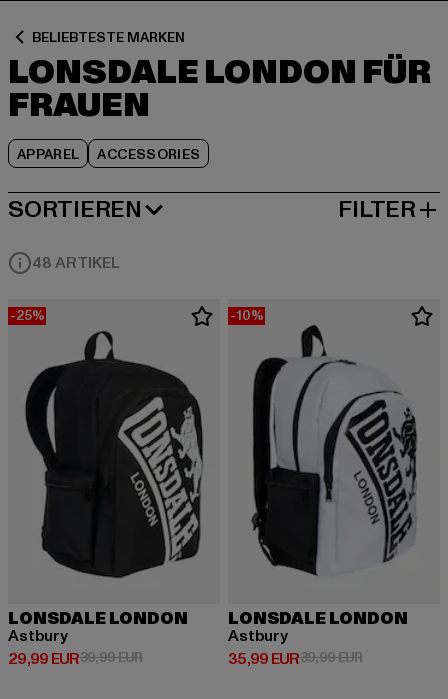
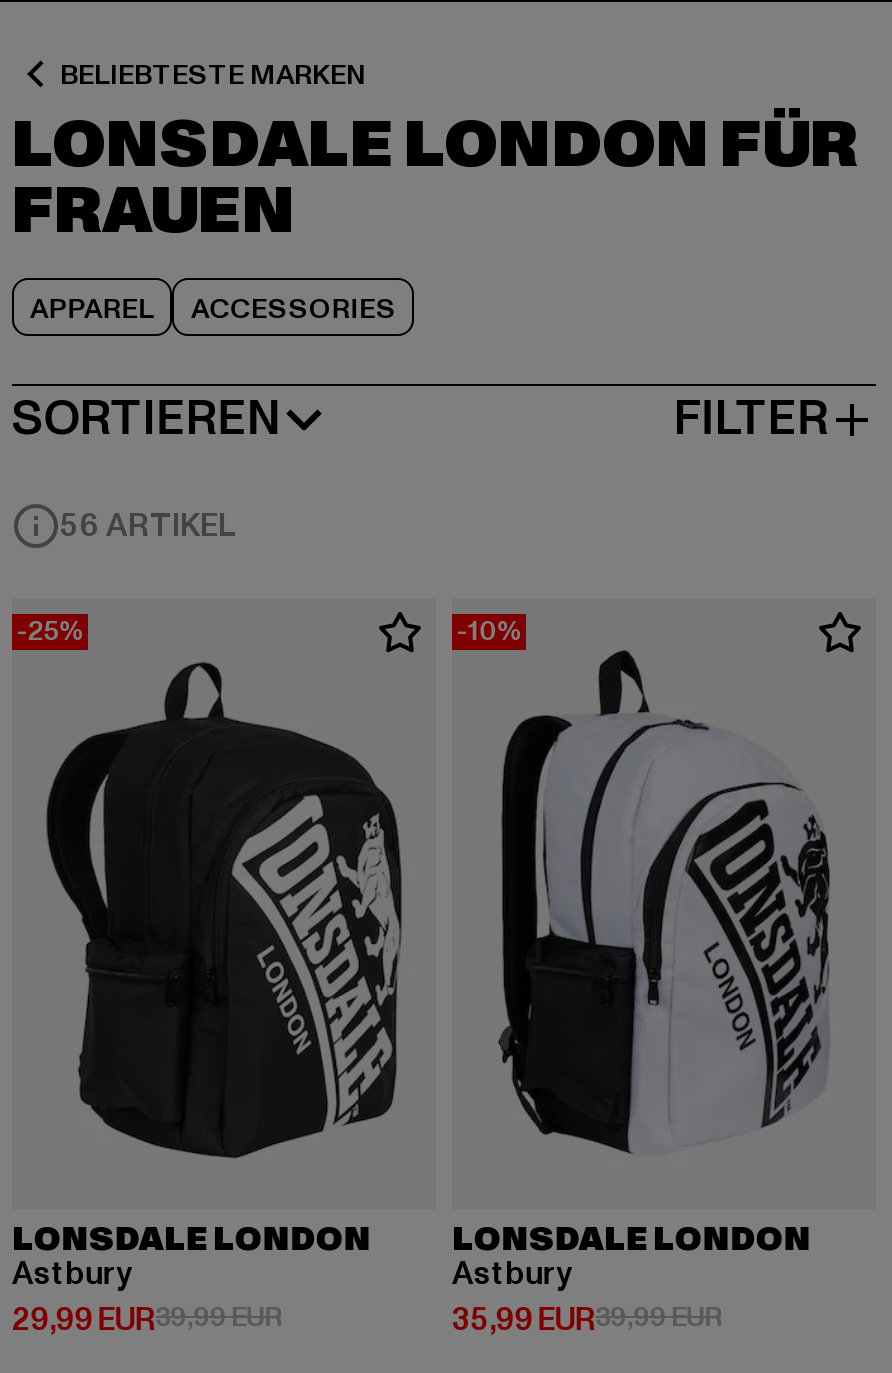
[32,252,120,274] 48 ARTIKEL -> [60,504,236,548] 56 ARTIKEL

